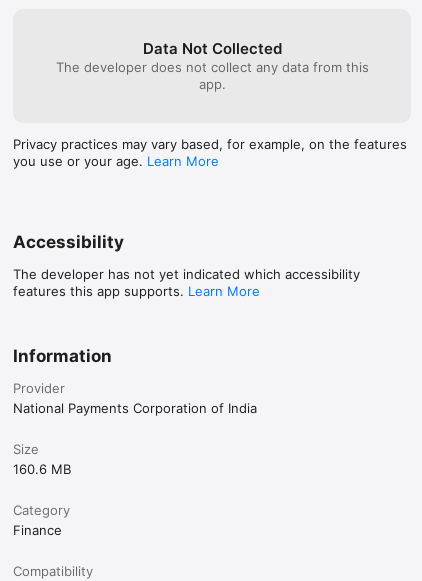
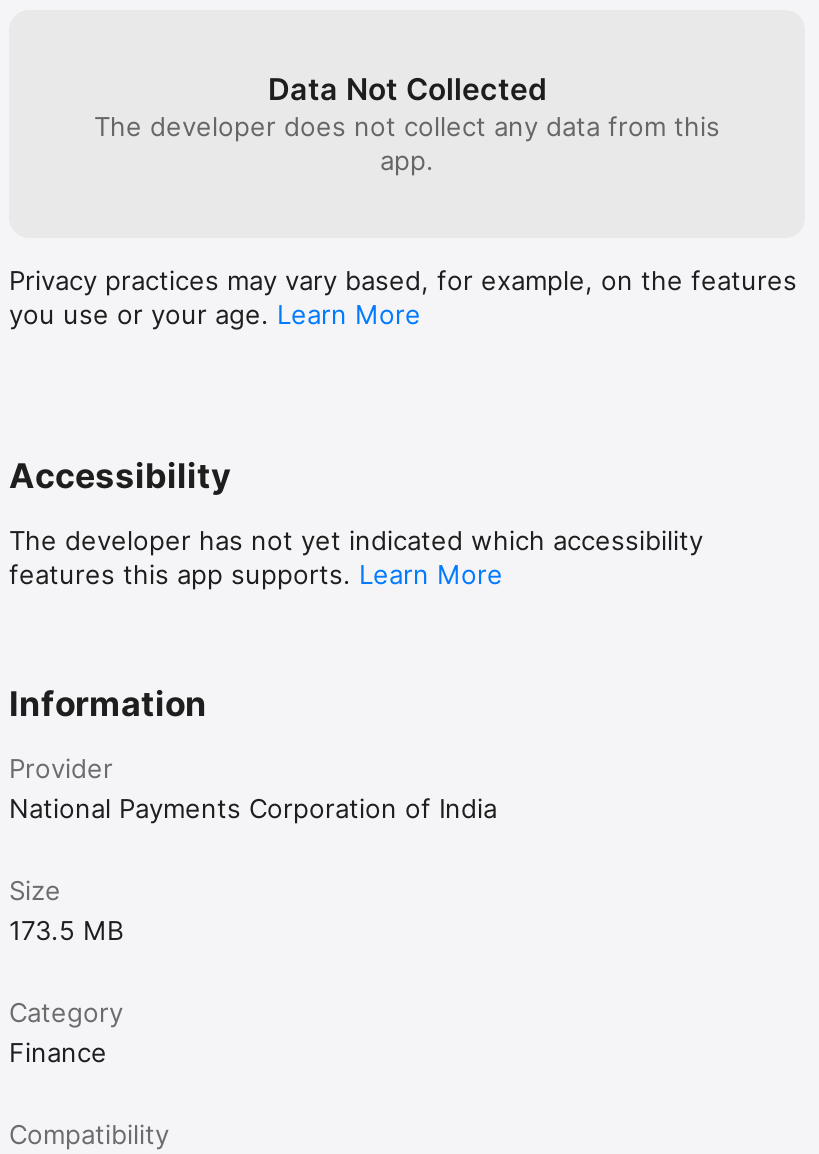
[13,461,71,477] 160.6 MB -> [9,914,123,946] 173.5 MB

